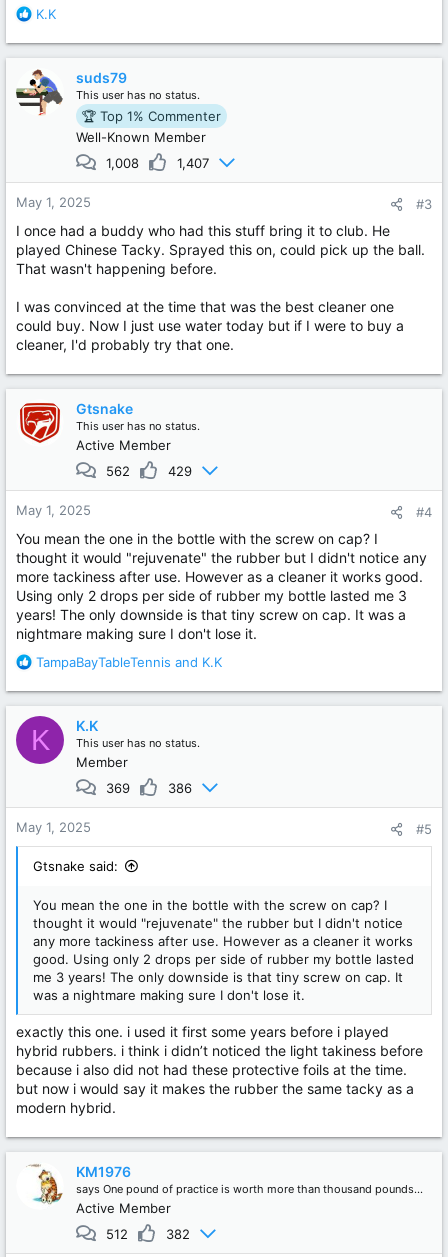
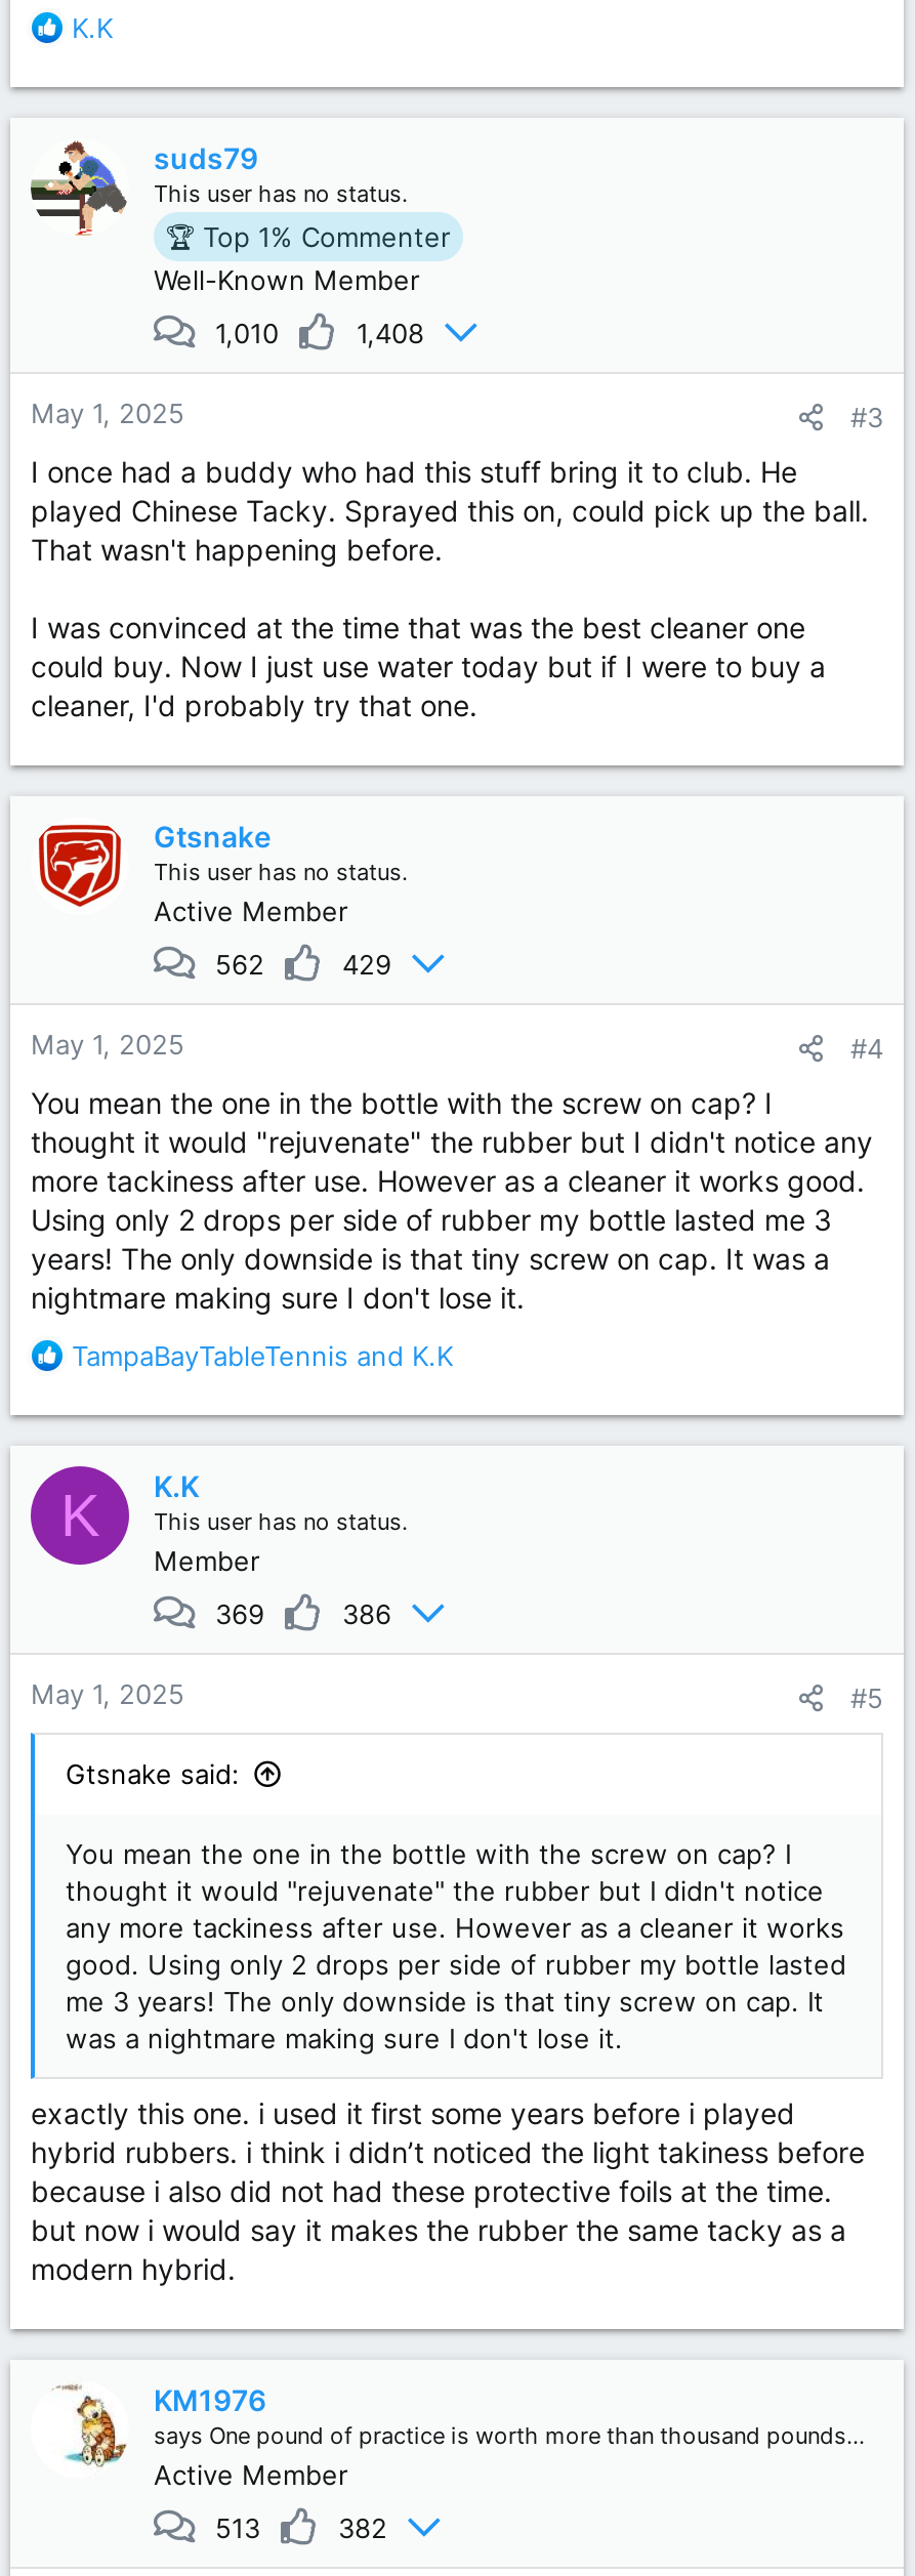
[106,154,139,170] 1,008 -> [215,316,279,348] 1,010
[177,154,209,170] 1,407 -> [357,316,424,348] 1,408
[106,1225,128,1241] 512 -> [215,2510,260,2543] 513

